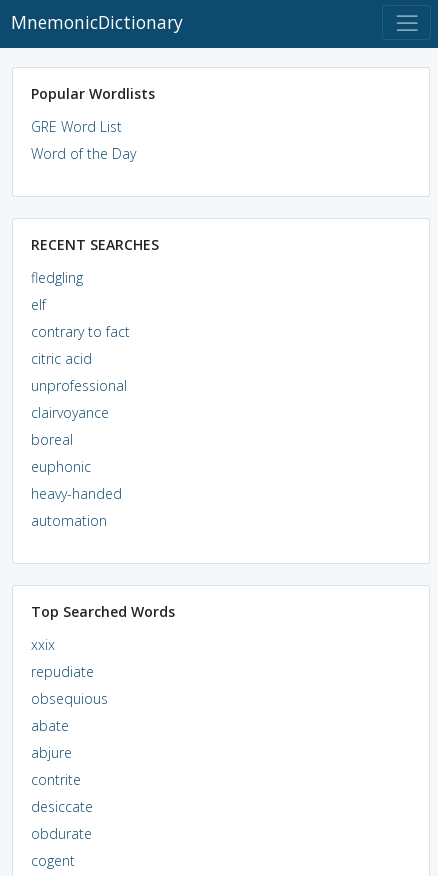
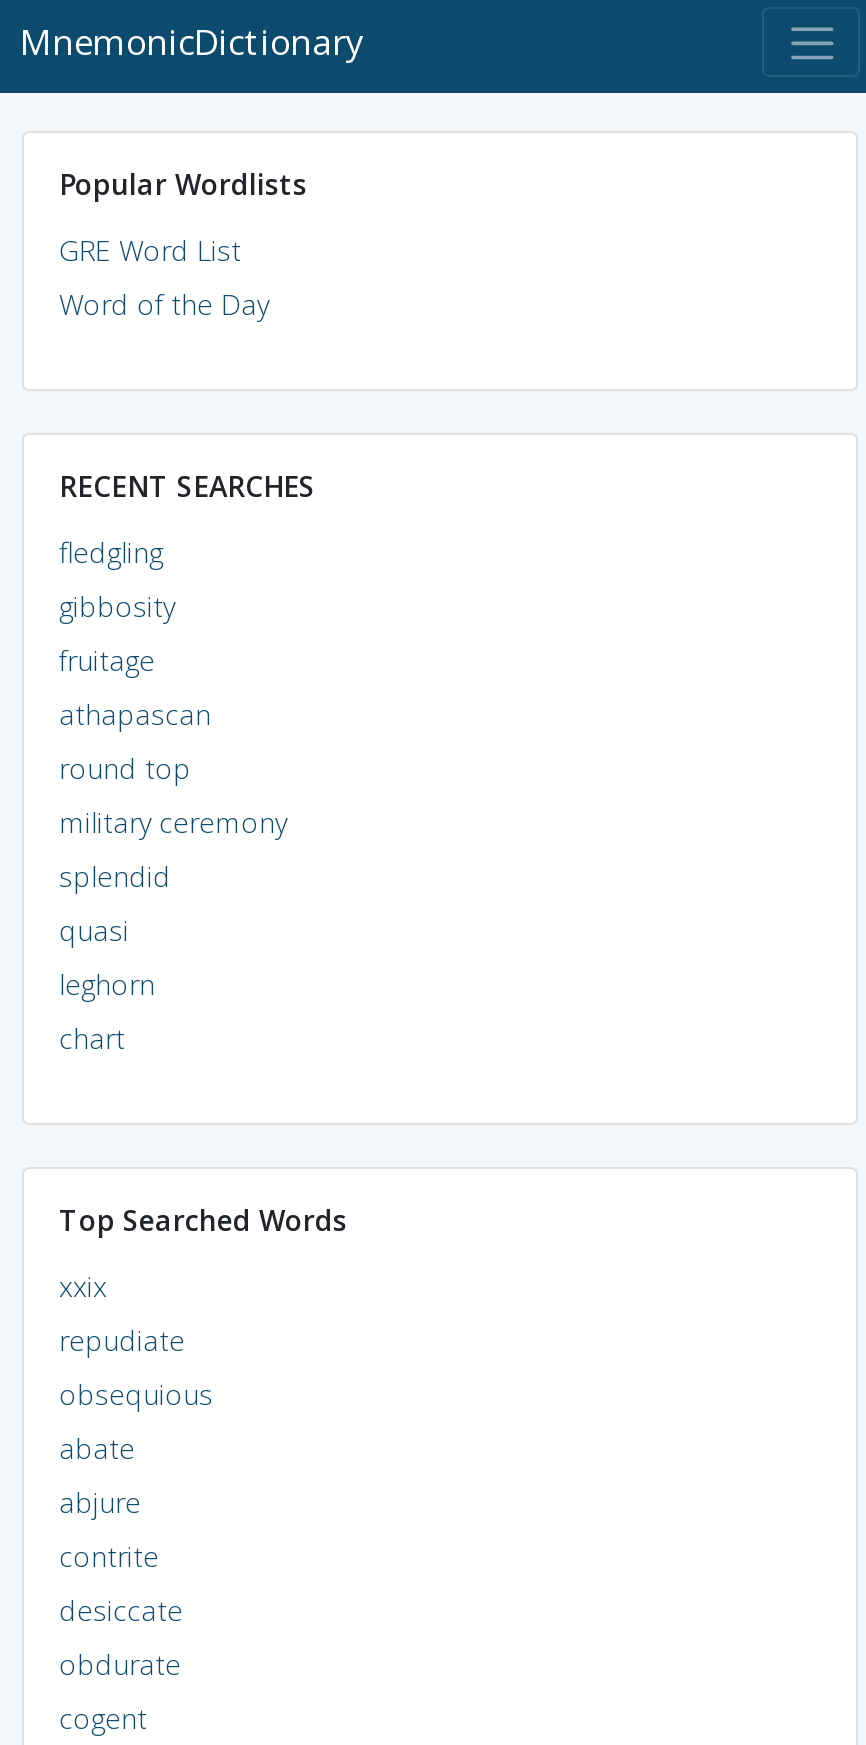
[30,294,129,529] elf | contrary to fact | citric acid | unprofessional | clairvoyance | boreal | euphonic | heavy-handed | automation -> [59,586,287,1056] gibbosity | fruitage | athapascan | round top | military ceremony | splendid | quasi | leghorn | chart

